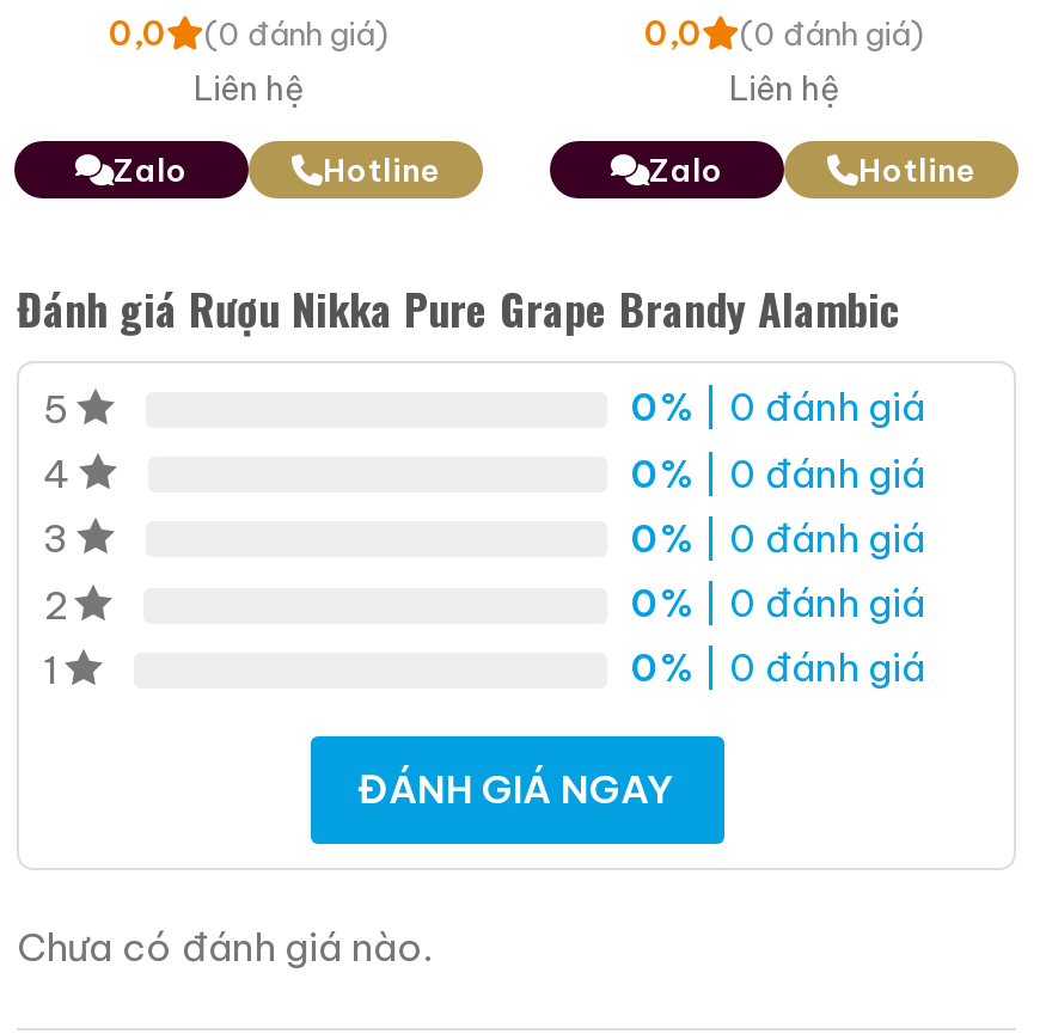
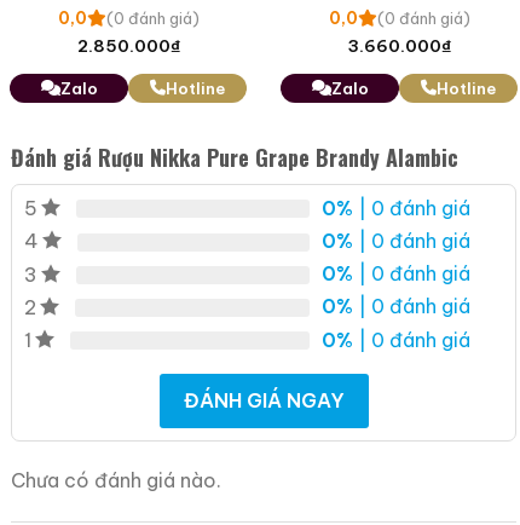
[194,67,304,110] Liên hệ -> [77,36,180,57] 2.850.000₫
[729,67,839,110] Liên hệ -> [347,36,451,57] 3.660.000₫

